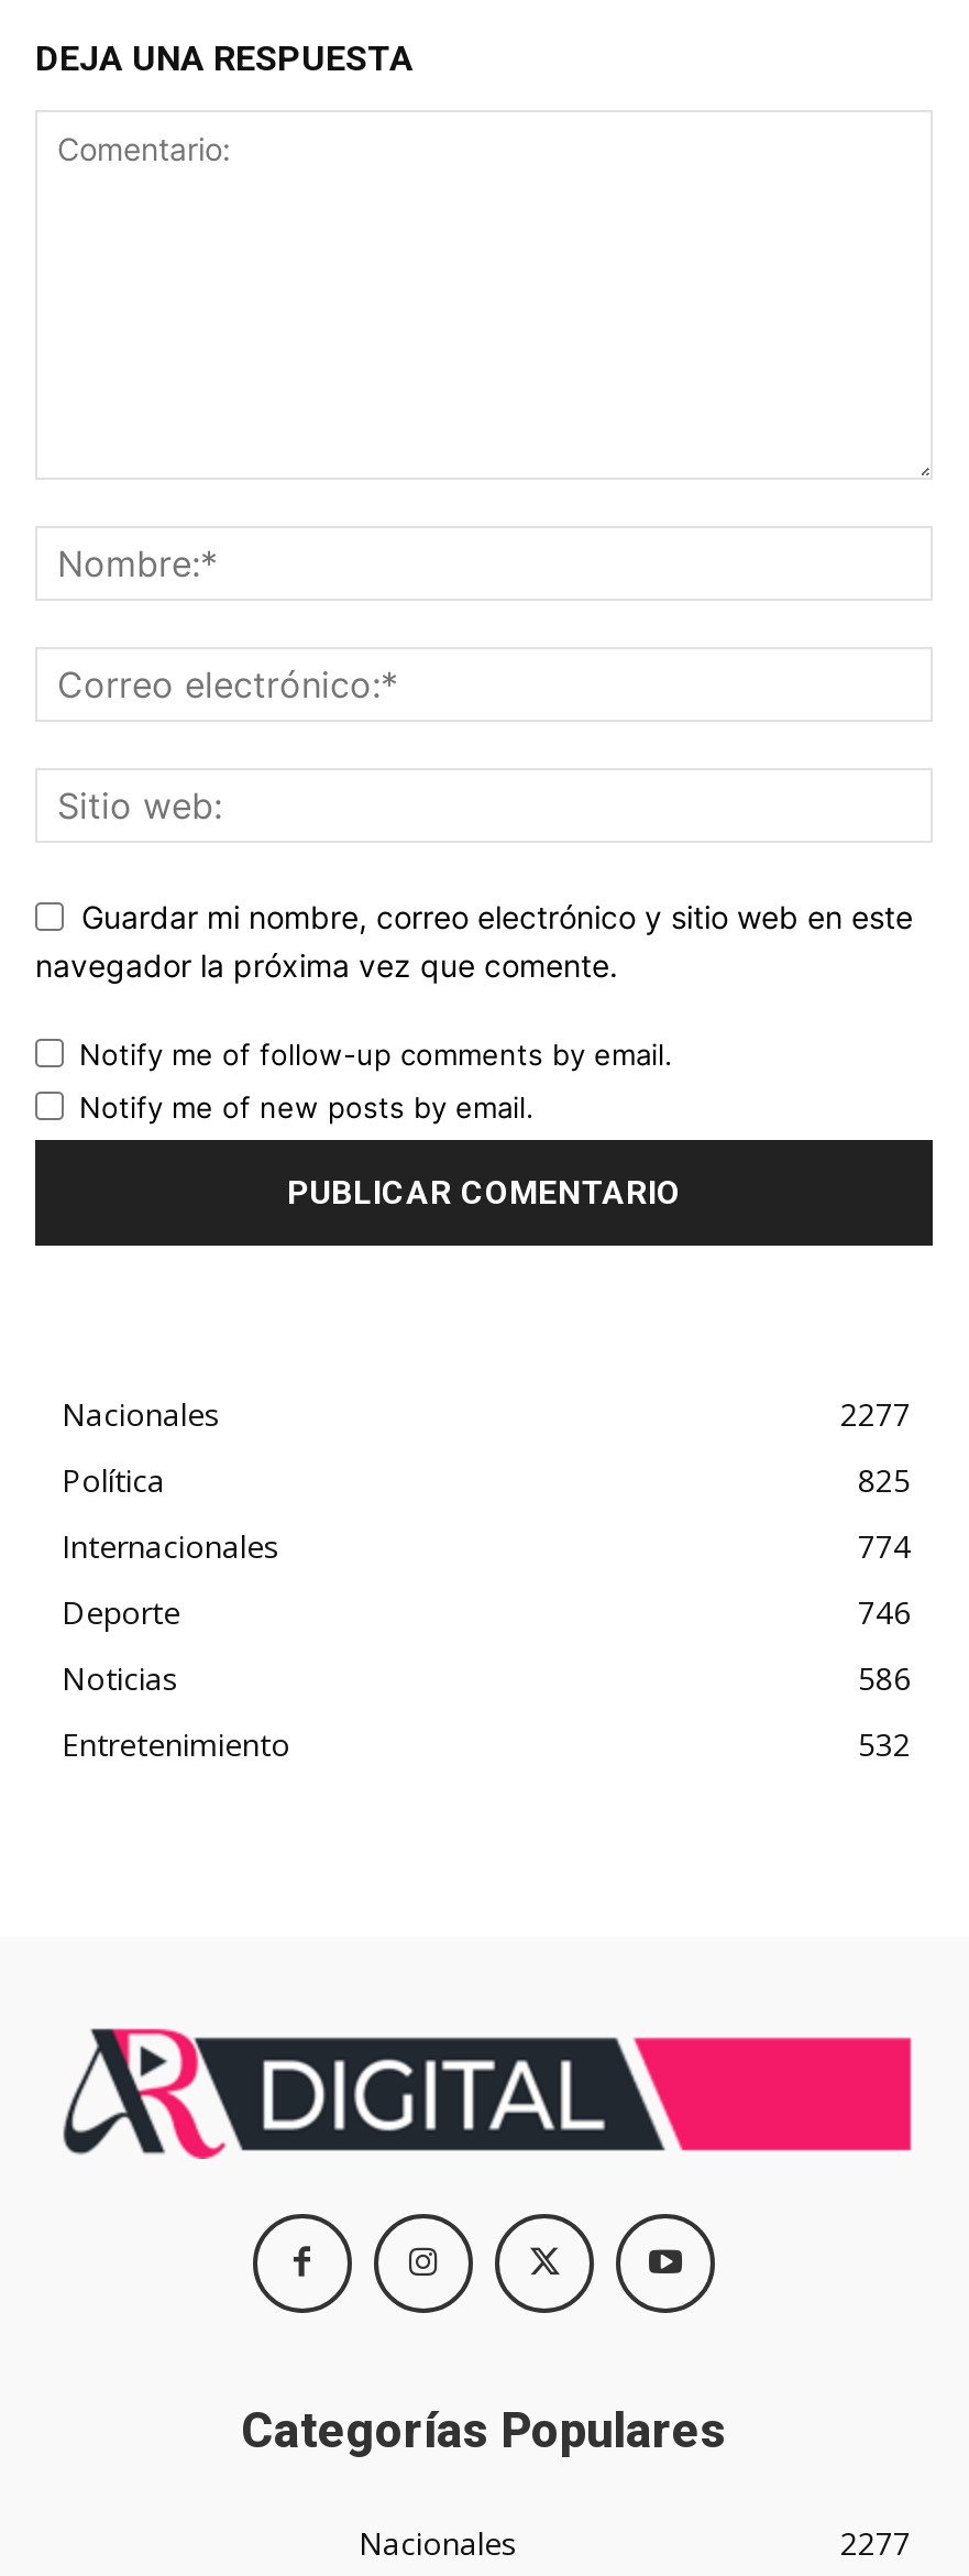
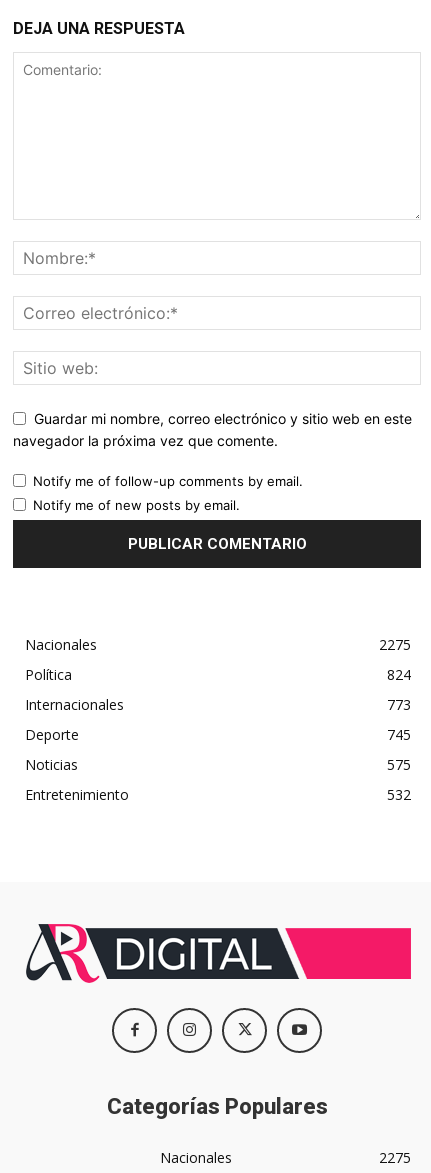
[840,1394,911,1436] 2277 -> [379,635,411,654] 2275
[858,1460,911,1502] 825 -> [387,665,411,684] 824
[858,1526,911,1568] 774 -> [387,695,411,714] 773
[858,1592,911,1634] 746 -> [387,725,411,744] 745
[858,1658,911,1700] 586 -> [387,755,411,774] 575
[840,2523,911,2565] 2277 -> [379,1148,411,1167] 2275

